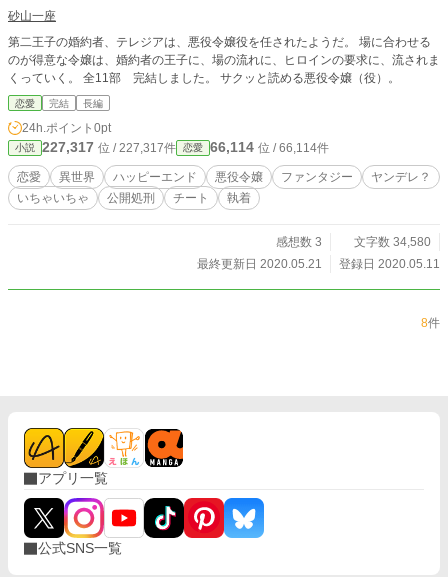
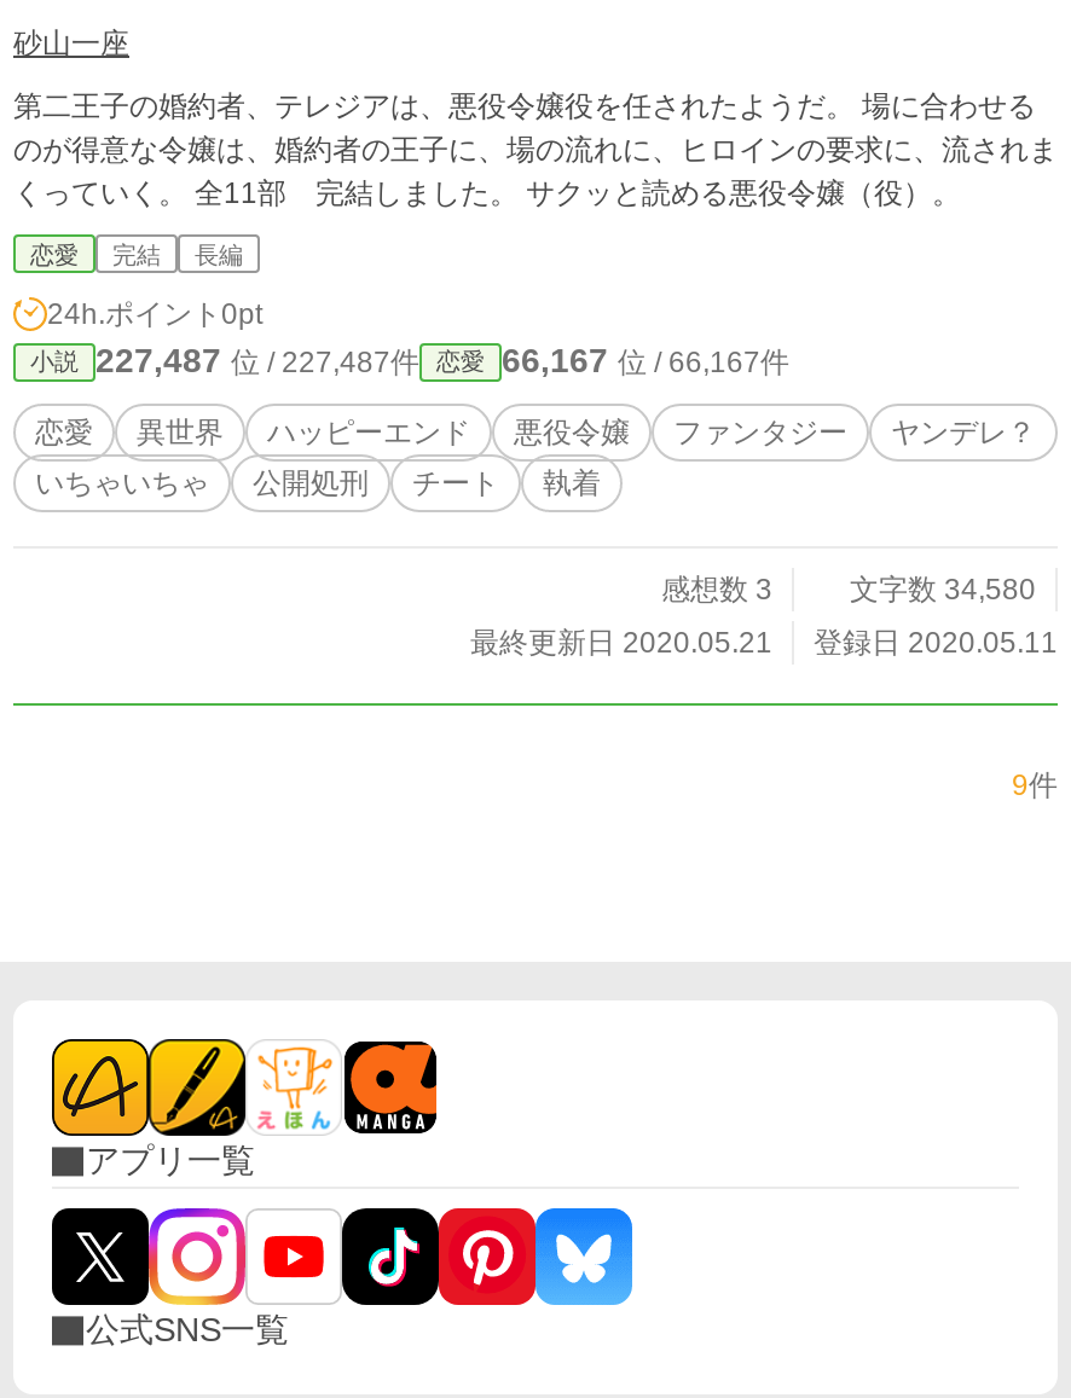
[42,139,176,155] 227,317位 / 227,317件 -> [95,341,419,379] 227,487位 / 227,487件
[210,139,329,155] 66,114位 / 66,114件 -> [502,341,789,379] 66,167位 / 66,167件
[421,316,440,330] 8件 -> [1012,768,1058,802] 9件

